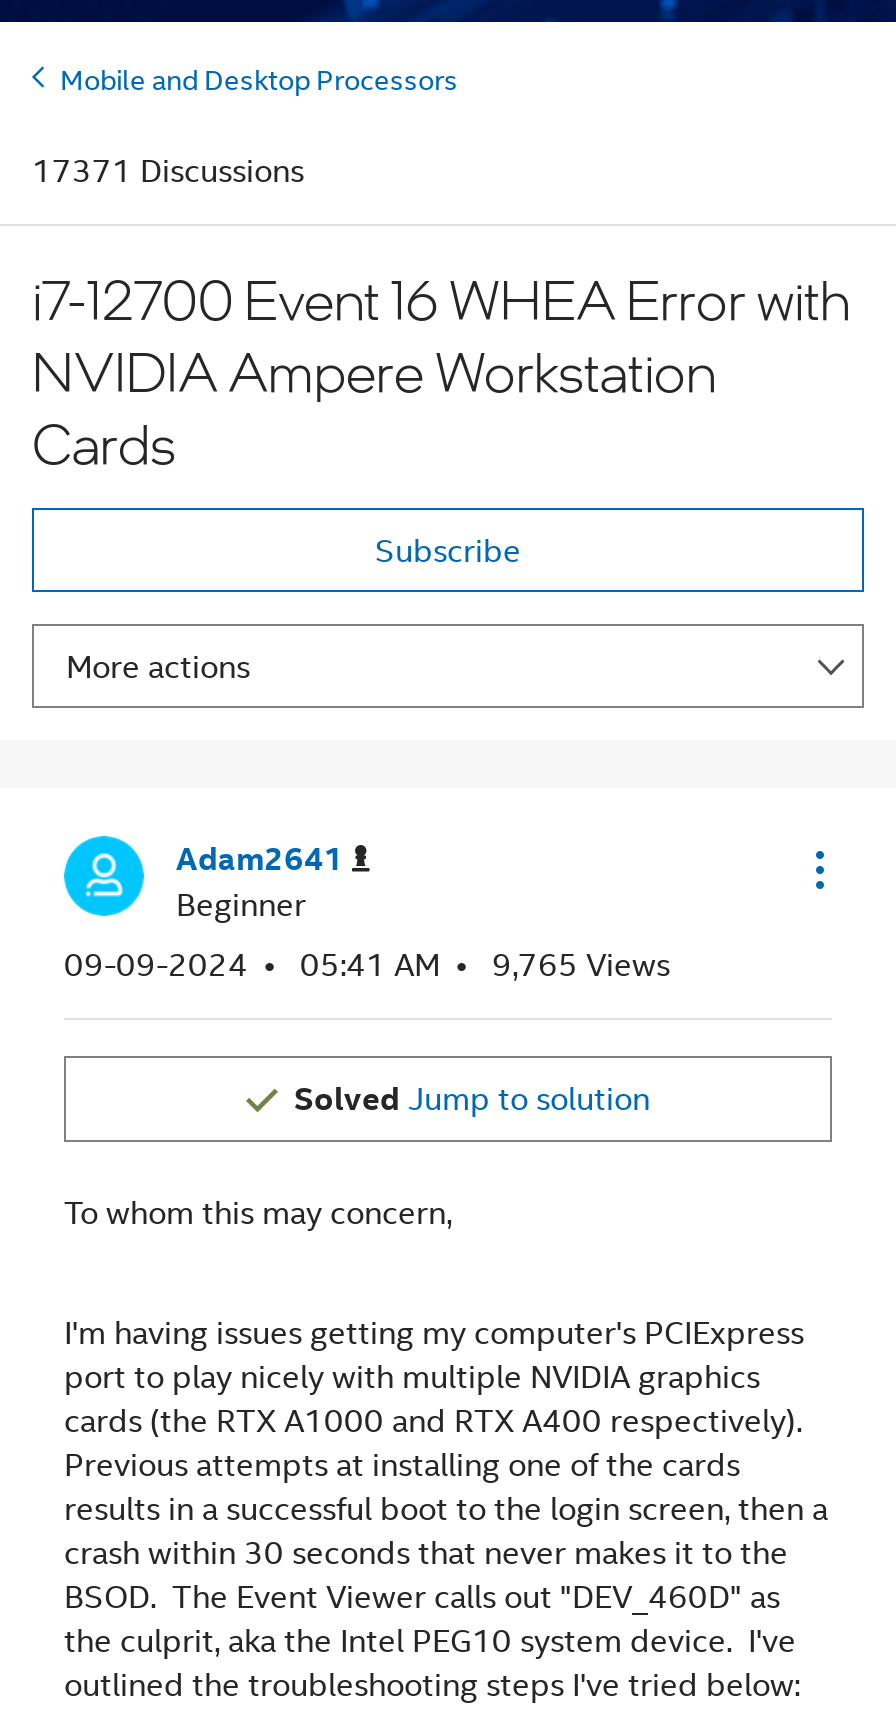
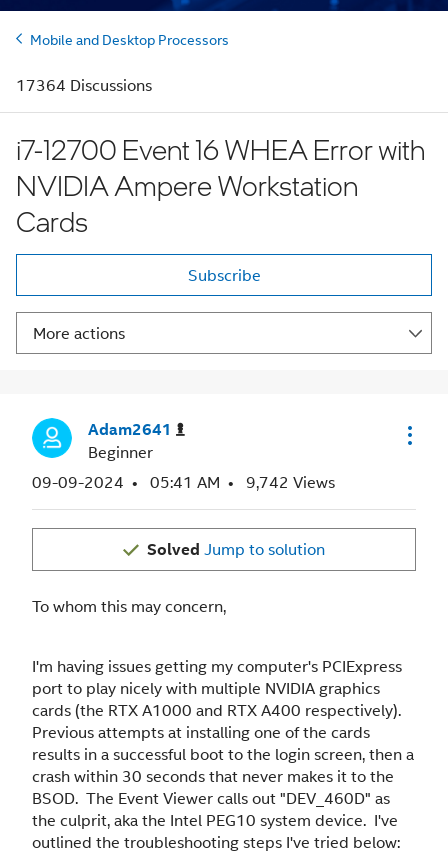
[32,146,304,192] 17371 Discussions -> [16,73,152,96] 17364 Discussions
[64,940,670,986] 09-09-2024 05:41 AM 9,765 Views -> [32,470,335,493] 09-09-2024 05:41 AM 9,742 Views

